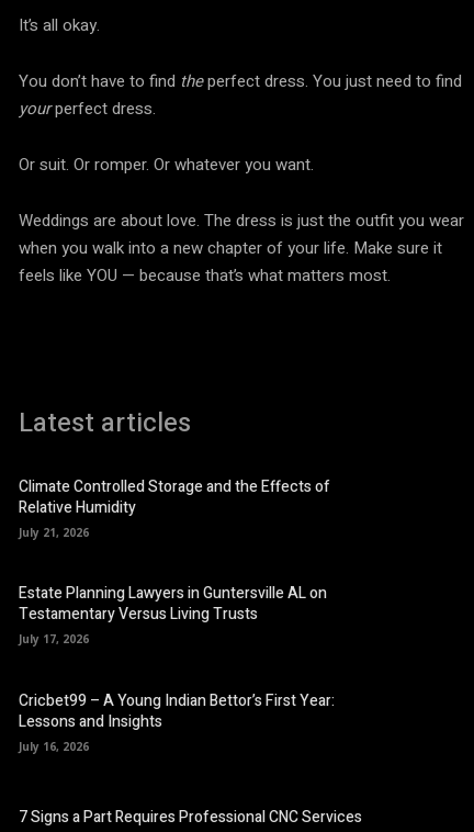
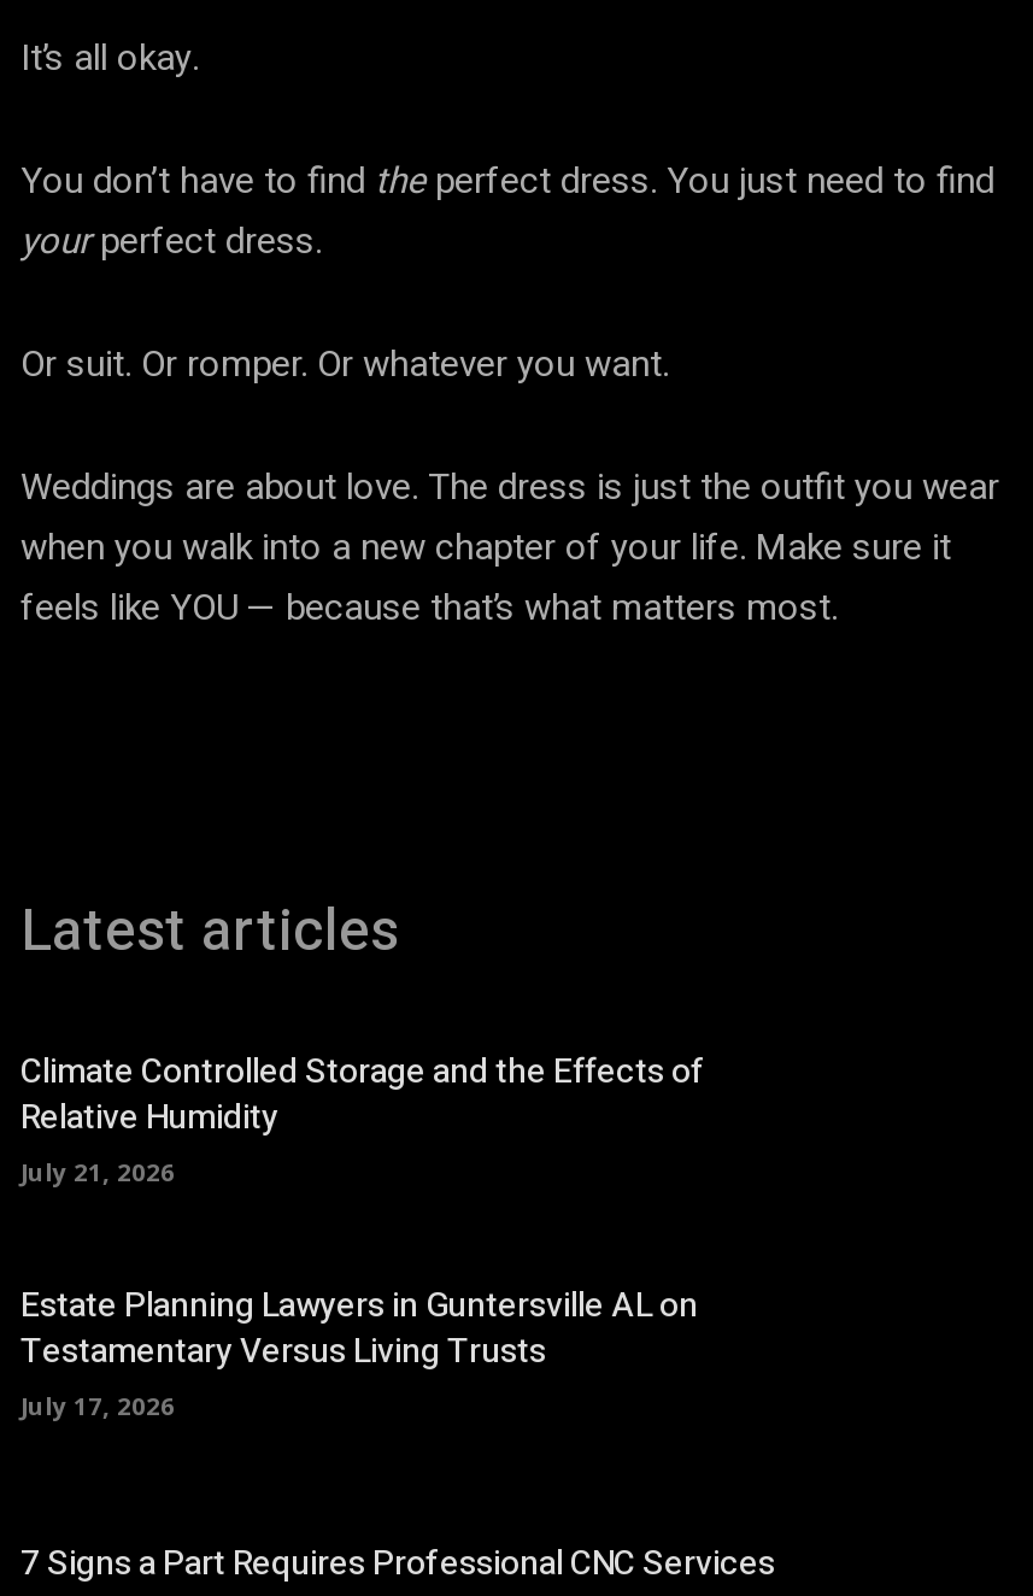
[19,689,335,754] Cricbet99 – A Young Indian Bettor’s First Year: | Lessons and Insights | July 16, 2026 -> none

